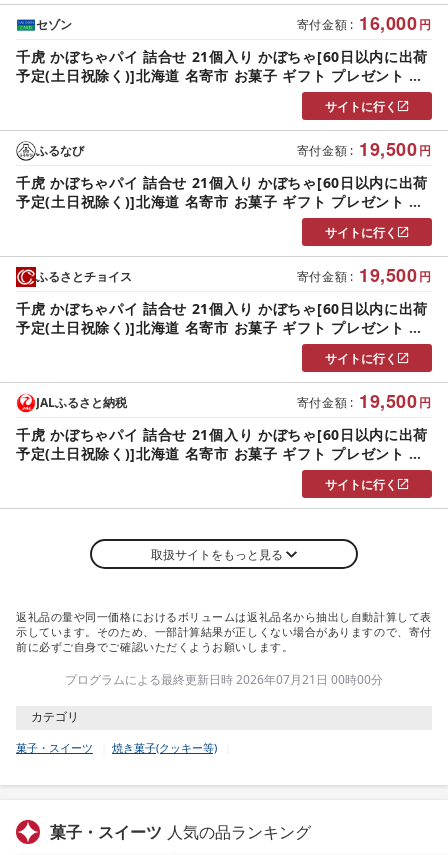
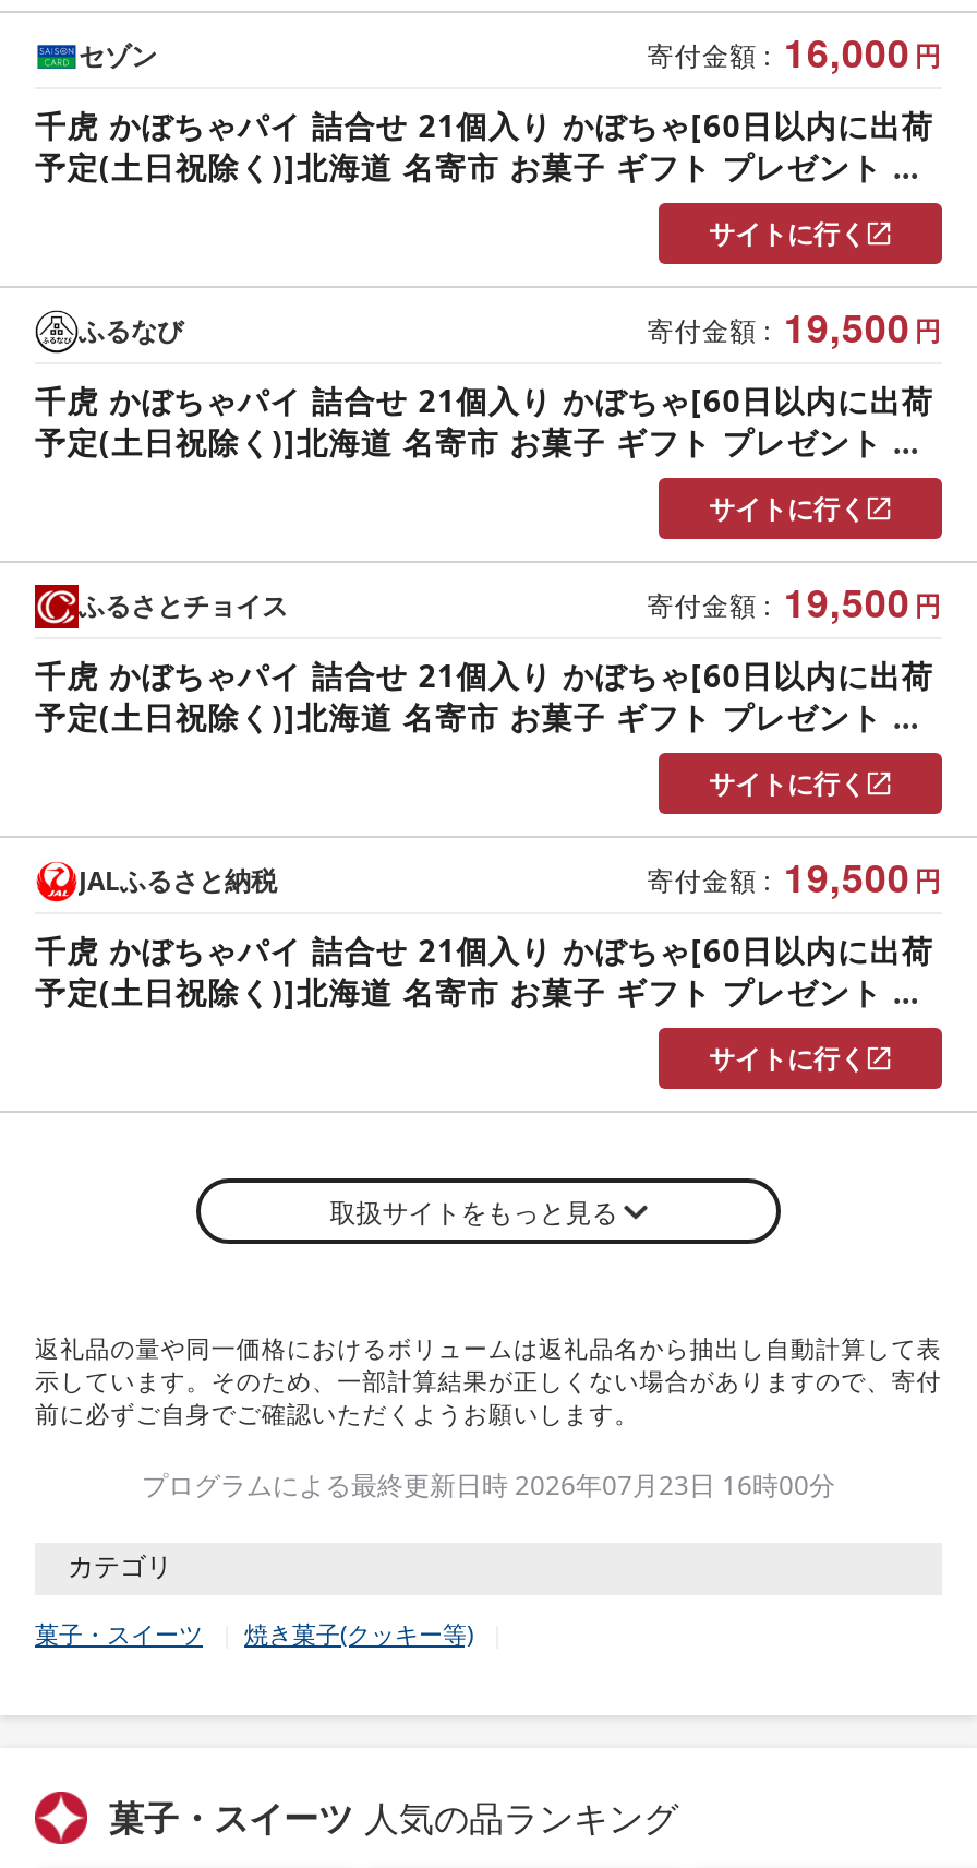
[65,671,383,688] プログラムによる最終更新日時 2026年07月21日 00時00分 -> [142,1466,835,1504] プログラムによる最終更新日時 2026年07月23日 16時00分

